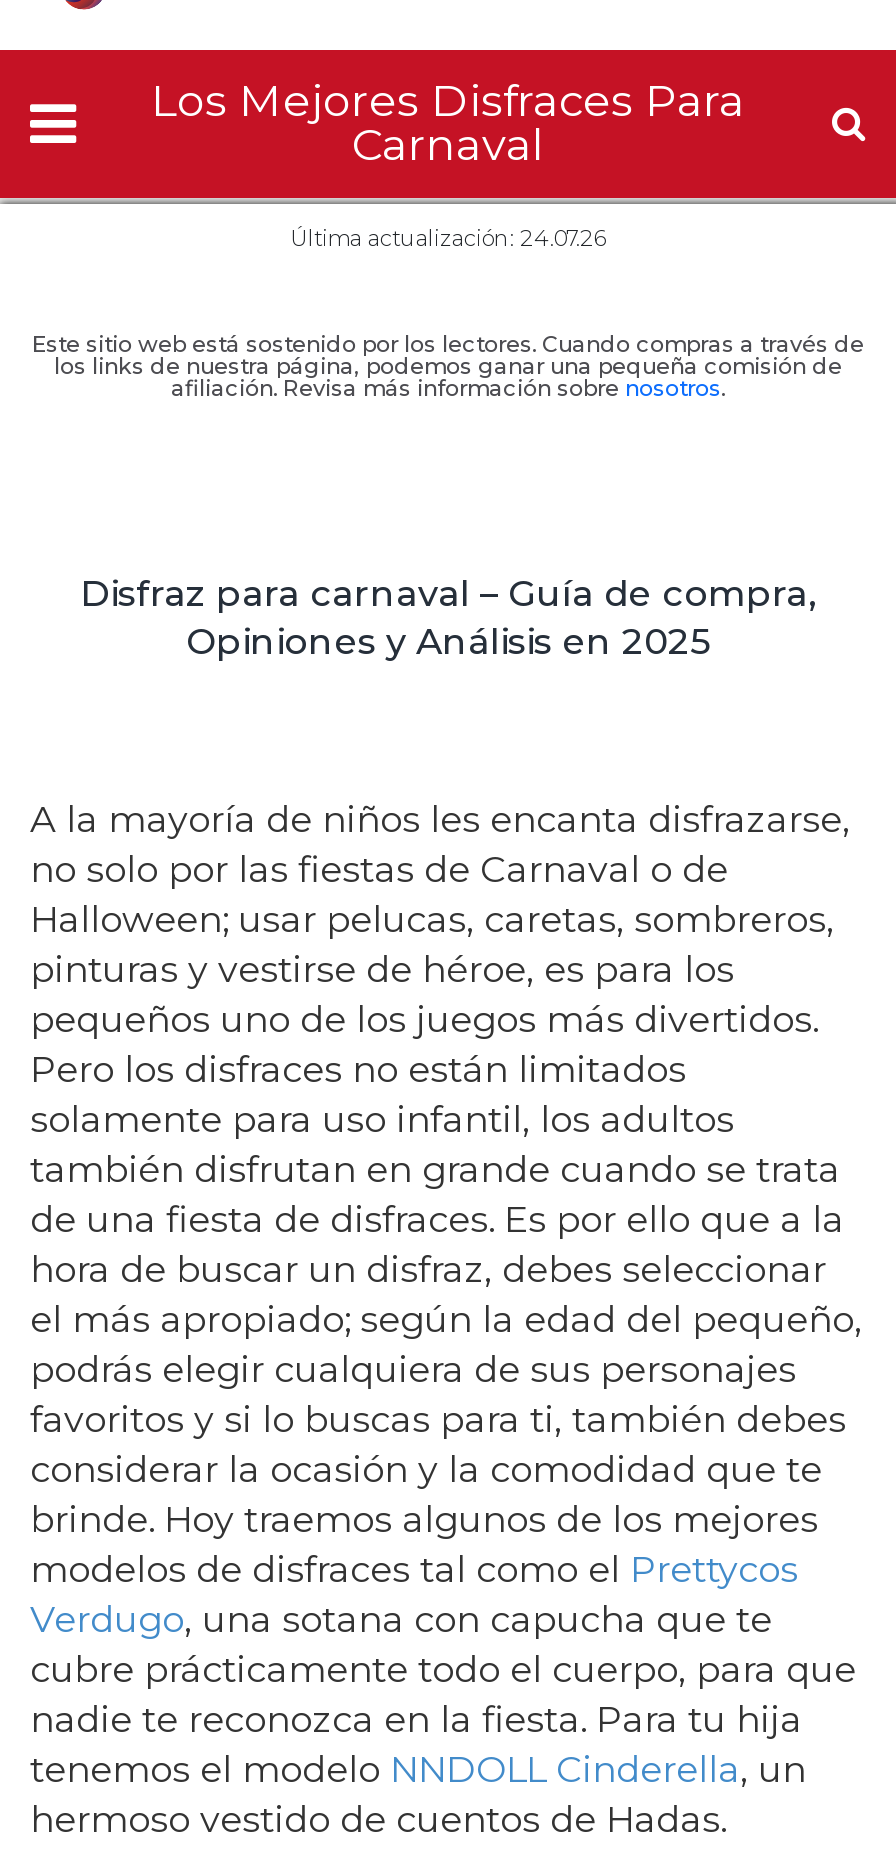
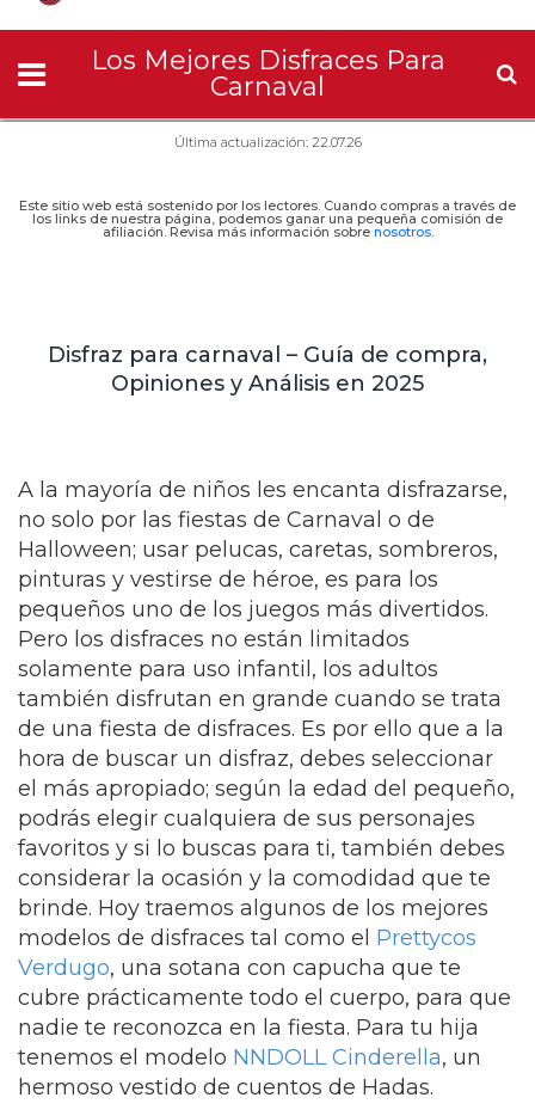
[290,224,606,252] Última actualización: 24.07.26 -> [174,134,361,151] Última actualización: 22.07.26

